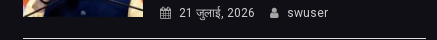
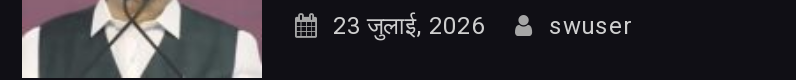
[178,6,254,20] 21 जुलाई, 2026 -> [333,12,485,40] 23 जुलाई, 2026

